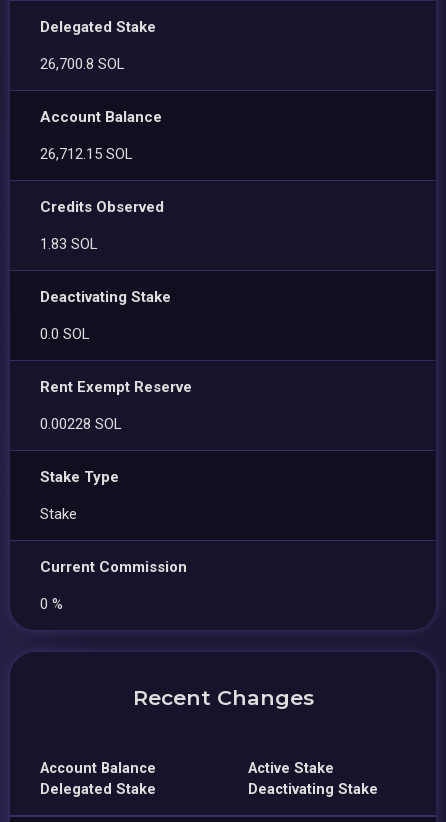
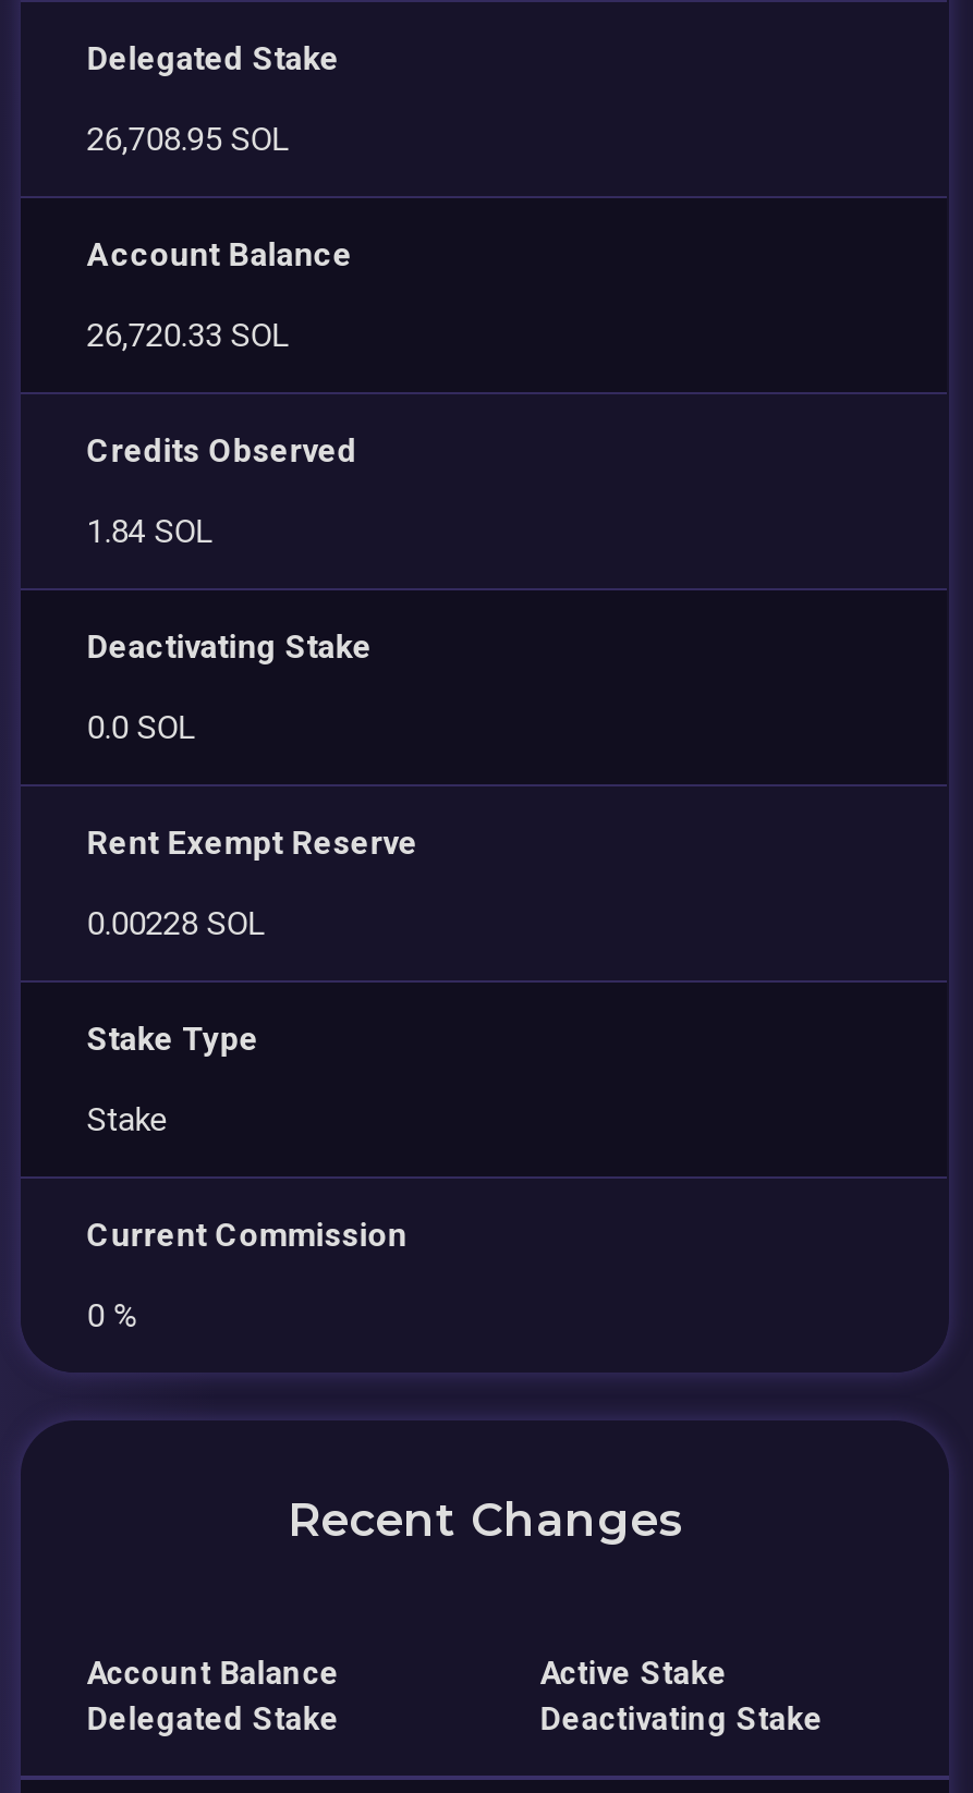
[40,54,125,72] 26,700.8 SOL -> [87,119,289,158] 26,708.95 SOL
[40,144,133,162] 26,712.15 SOL -> [87,315,289,354] 26,720.33 SOL
[40,234,98,252] 1.83 SOL -> [87,511,213,550] 1.84 SOL

